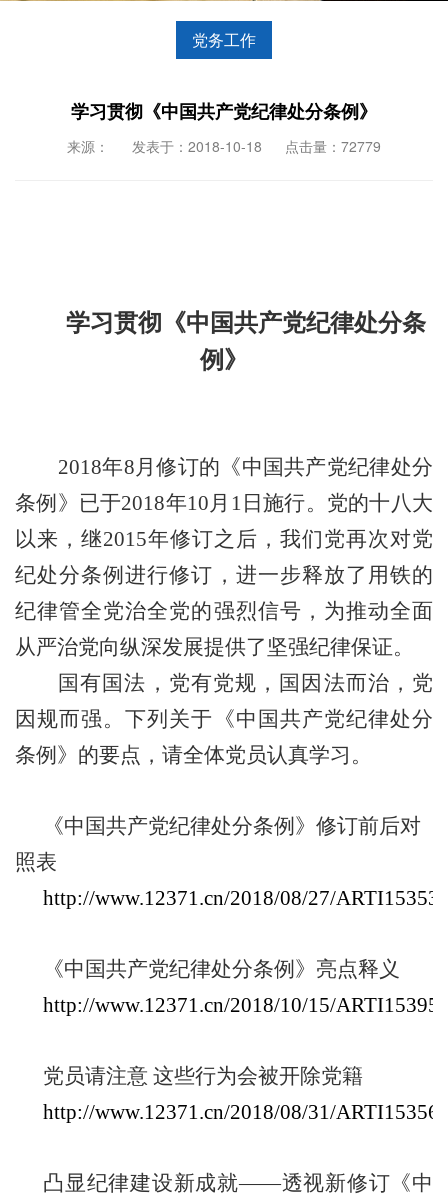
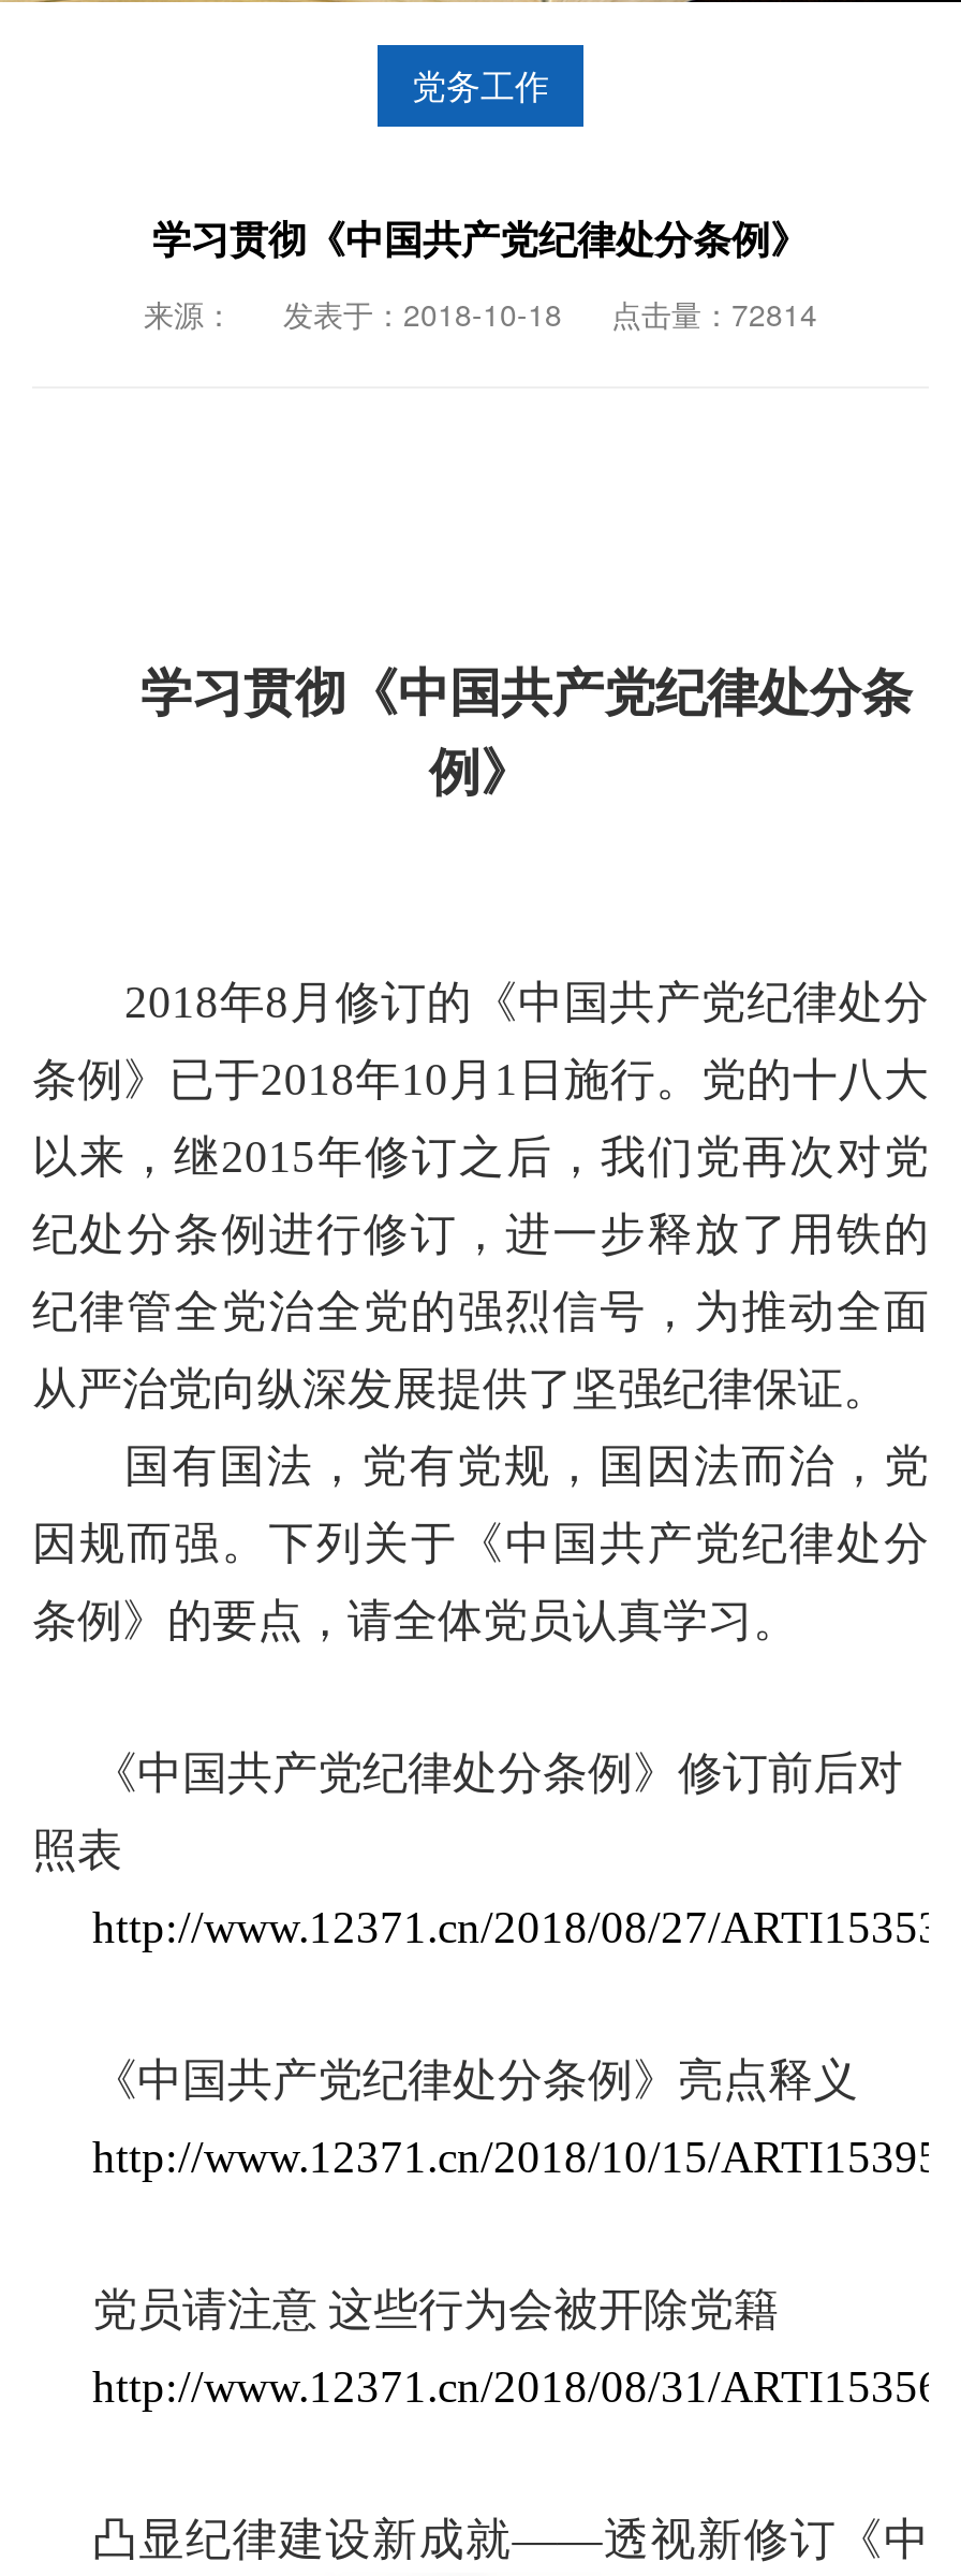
[67,135,381,155] 来源： 发表于：2018-10-18 点击量：72779 -> [144,291,817,334] 来源： 发表于：2018-10-18 点击量：72814

